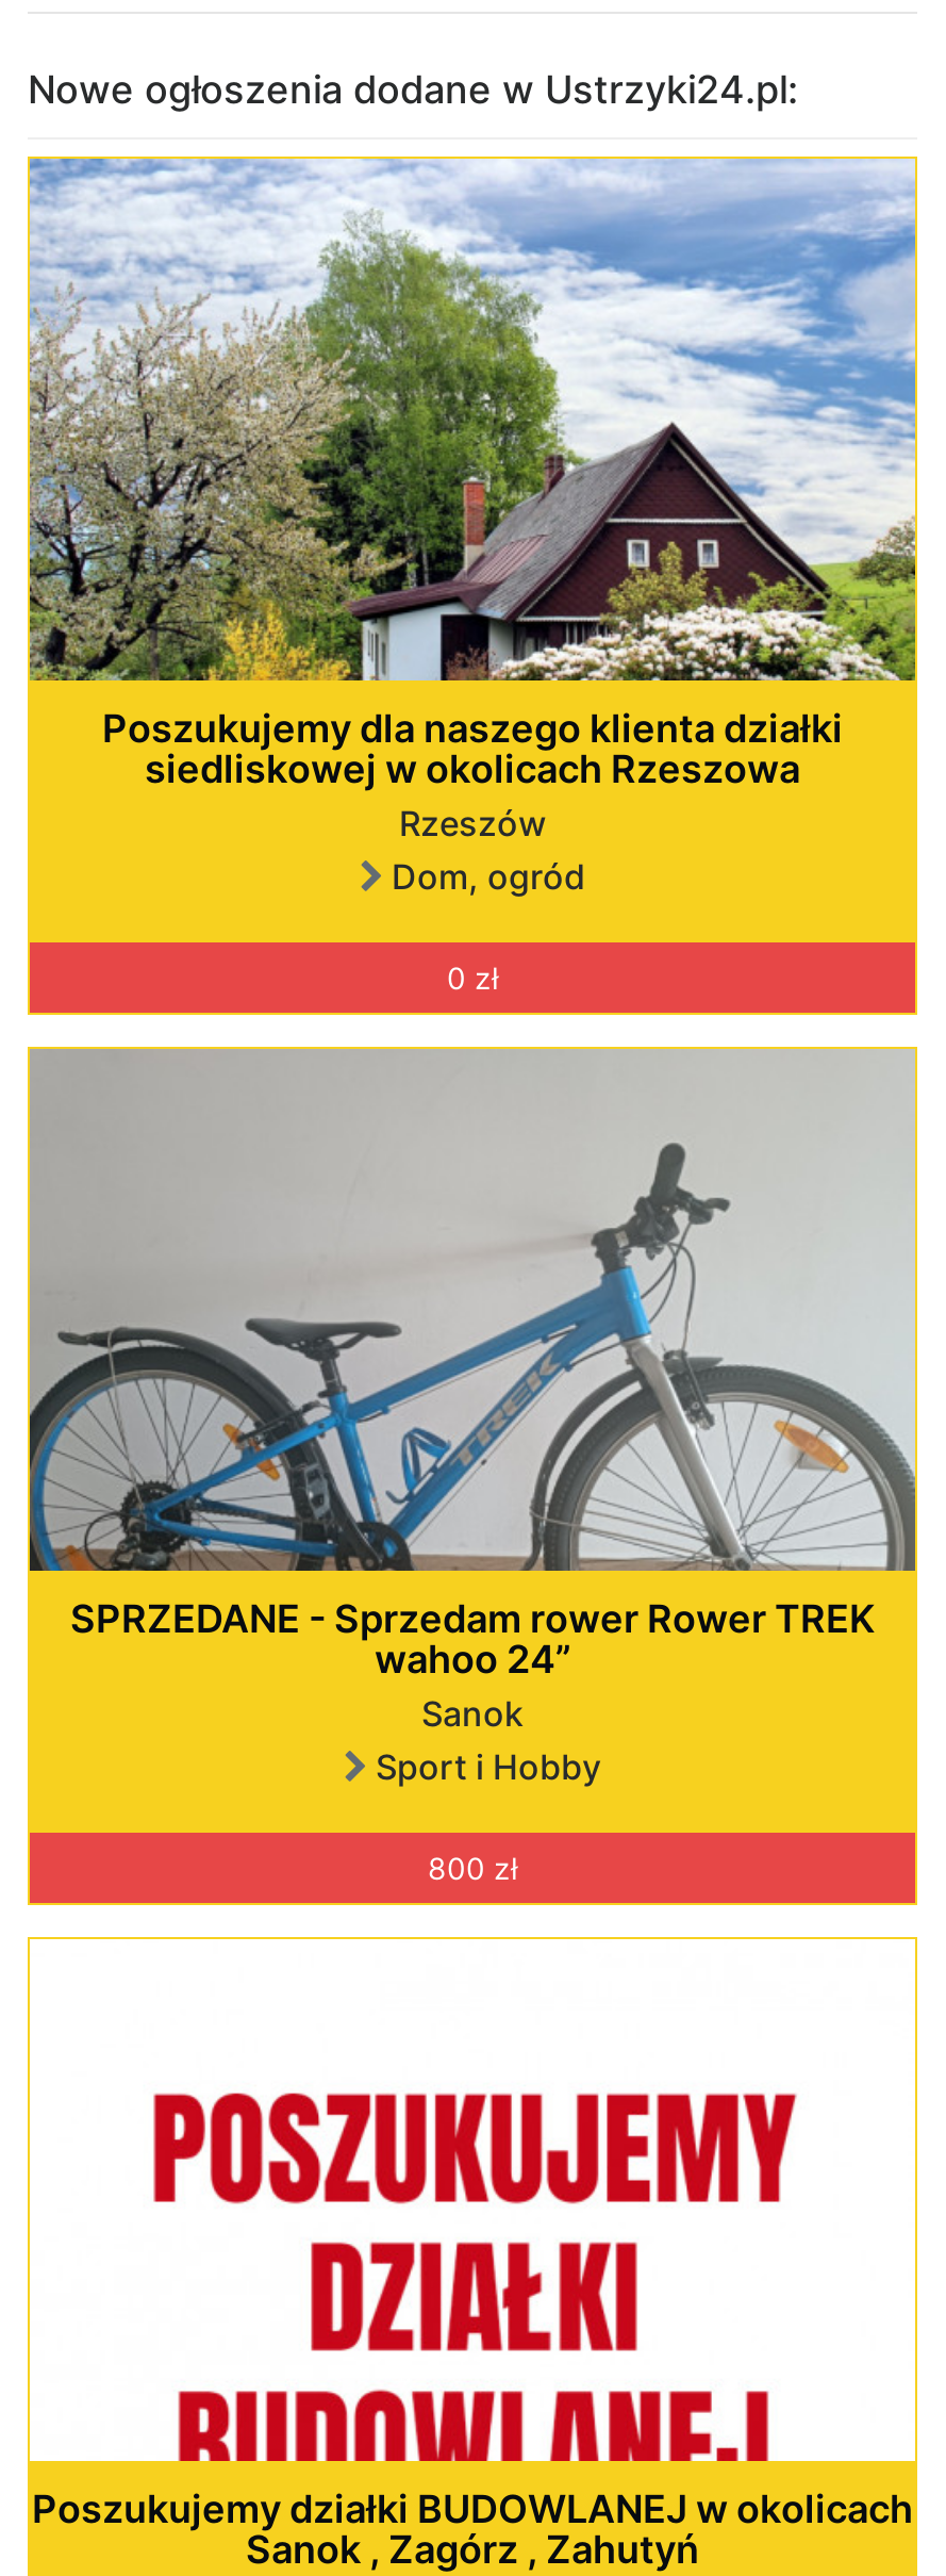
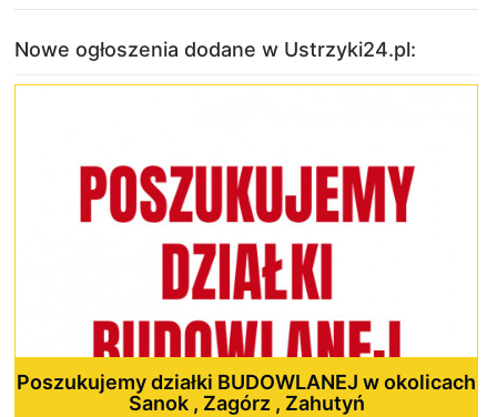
[28,157,917,995] [image] | Poszukujemy dla naszego klienta działki | siedliskowej w okolicach Rzeszowa | Rzeszów | Dom, ogród | 0 zł -> none
[28,1045,917,1886] [image] | SPRZEDANE - Sprzedam rower Rower TREK | wahoo 24” | Sanok | Sport i Hobby | 800 zł -> none

